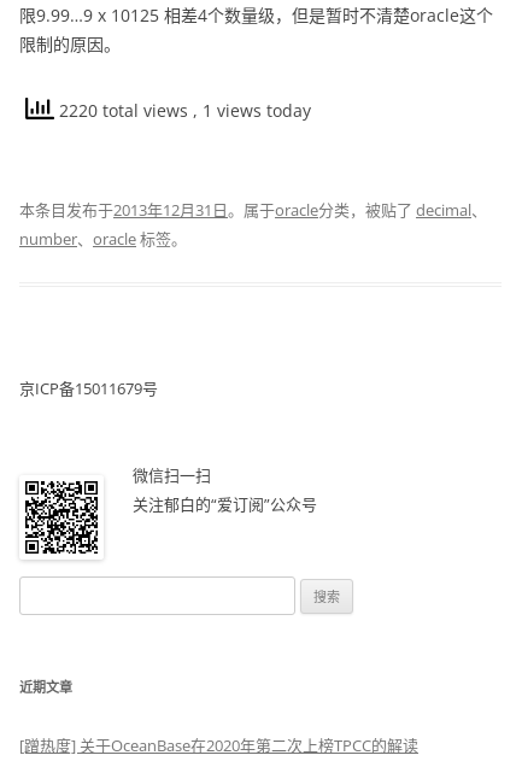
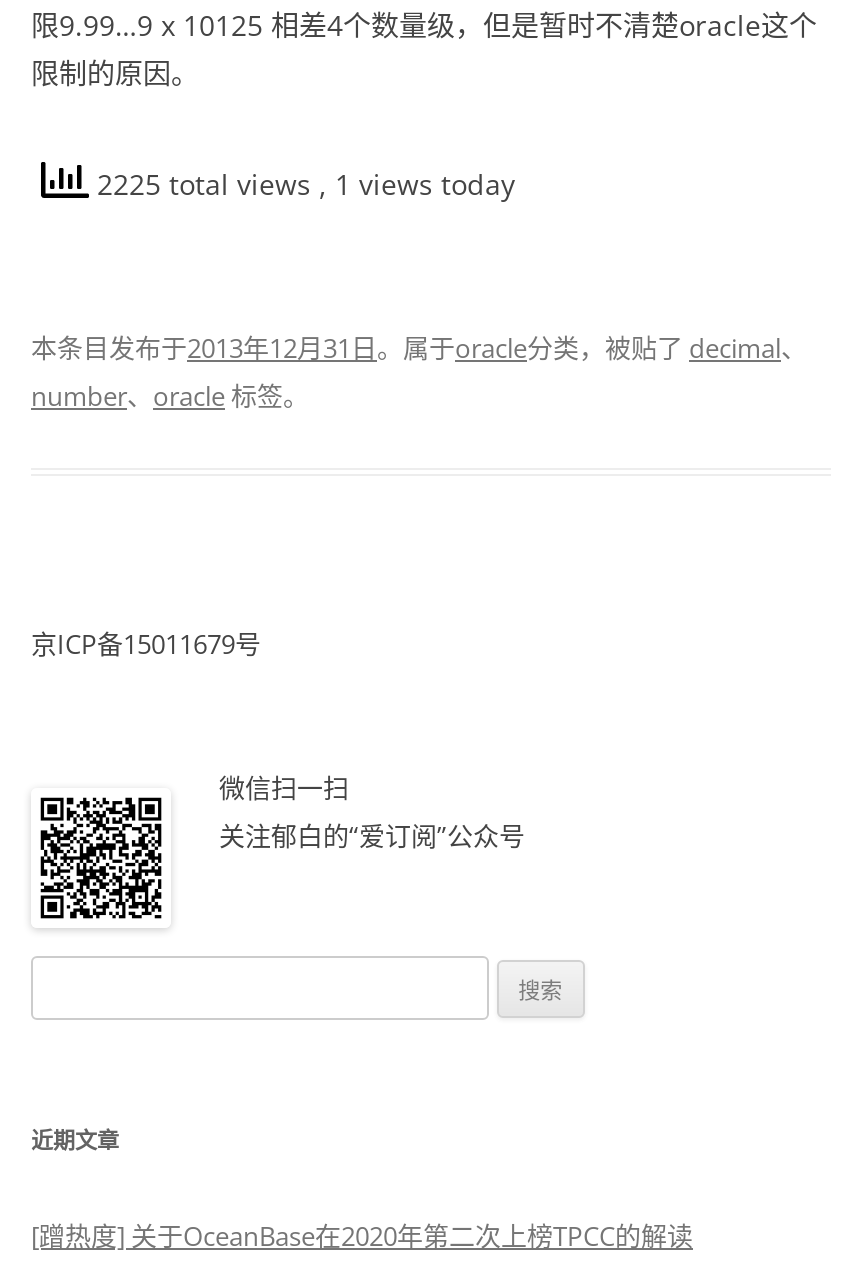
[54,99,311,122] 2220 total views, 1 views today -> [89,164,515,202] 2225 total views, 1 views today

